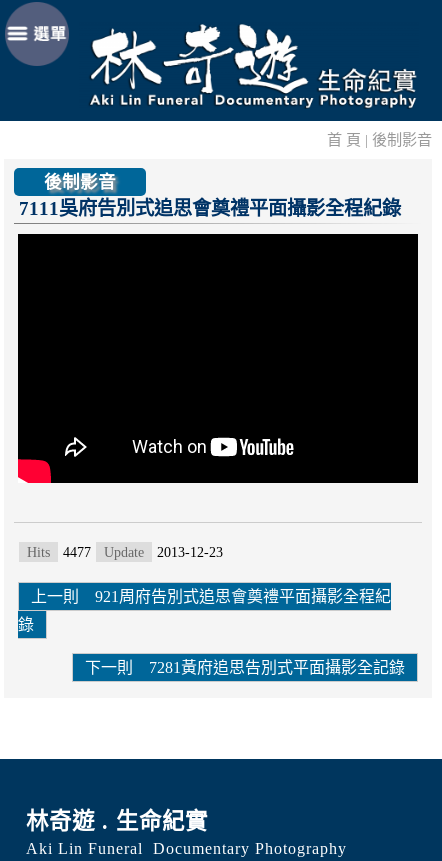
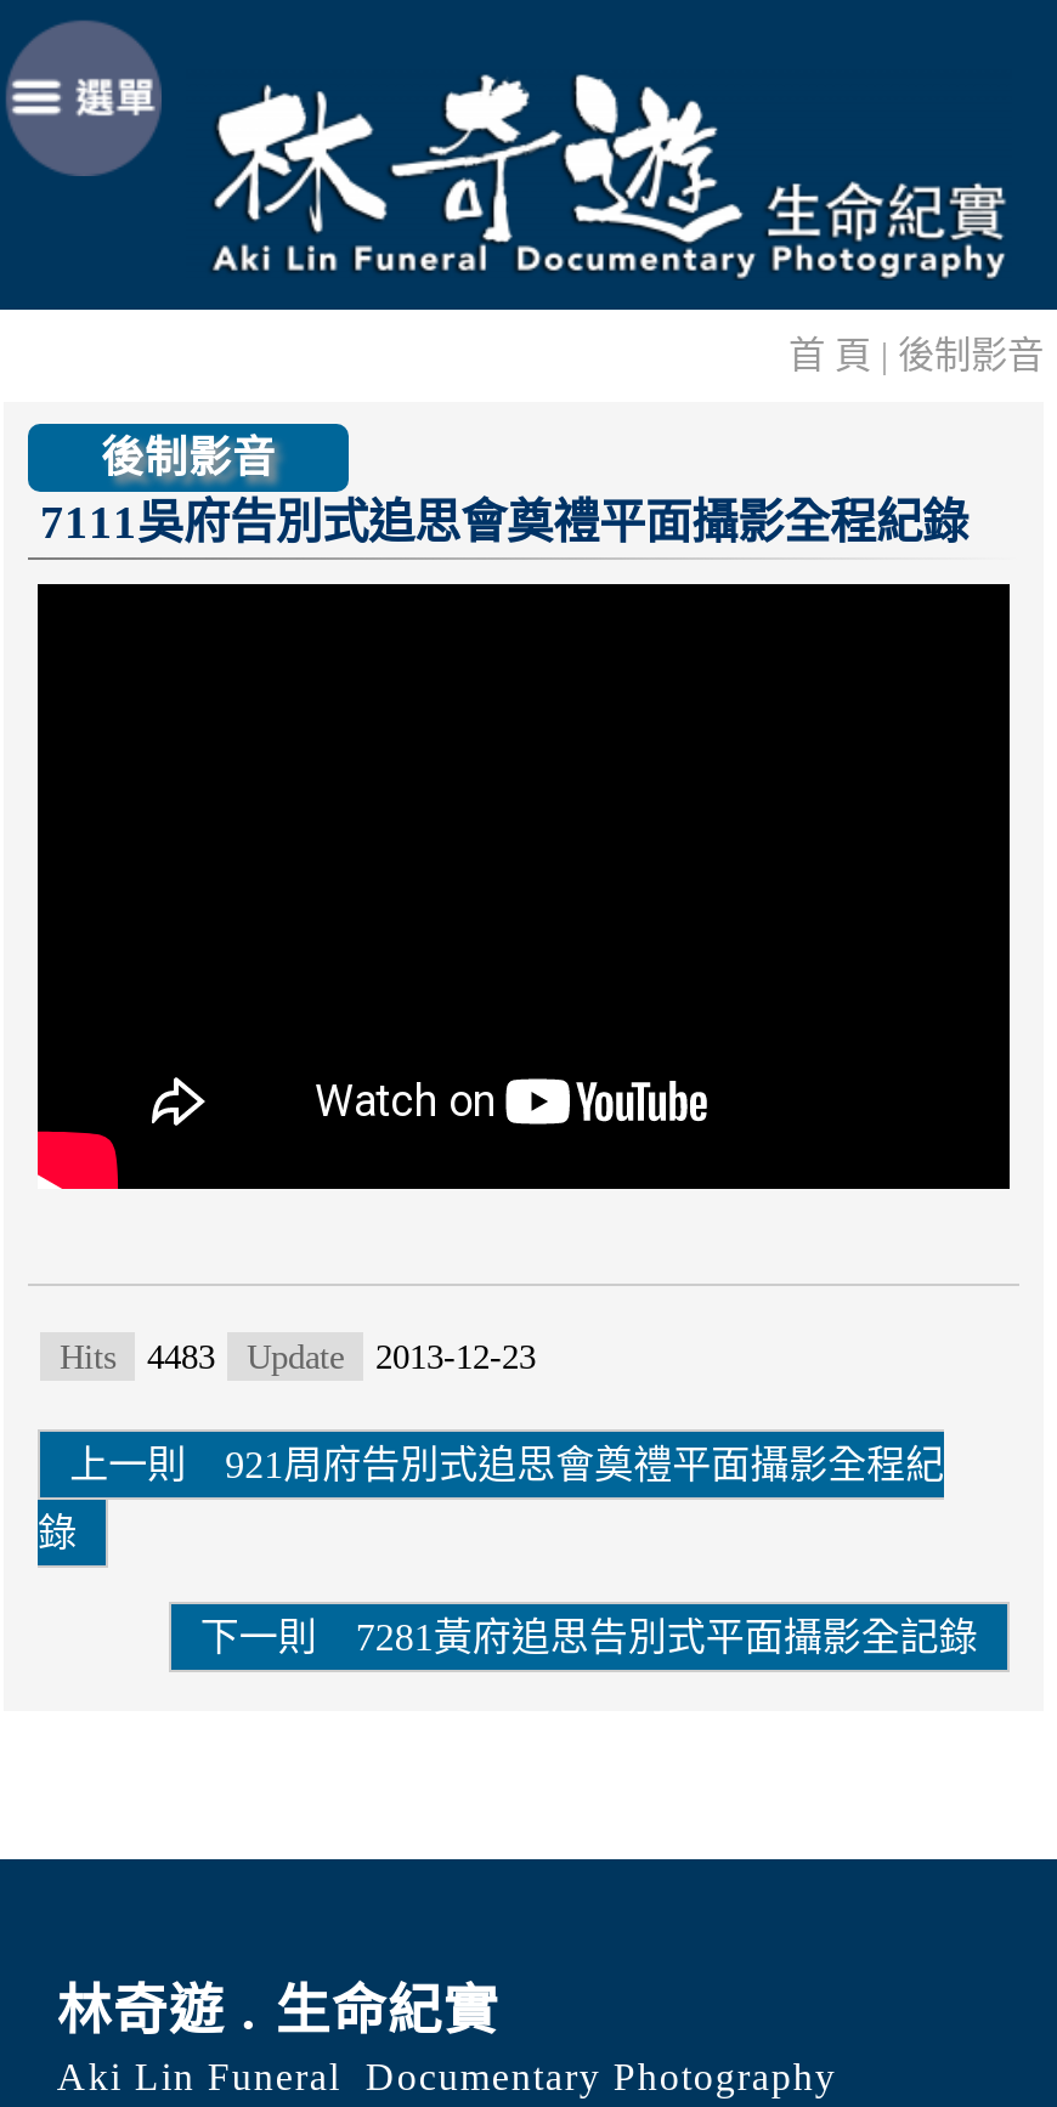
[27,543,223,559] Hits 4477 Update 2013-12-23 -> [60,1336,536,1375] Hits 4483 Update 2013-12-23

